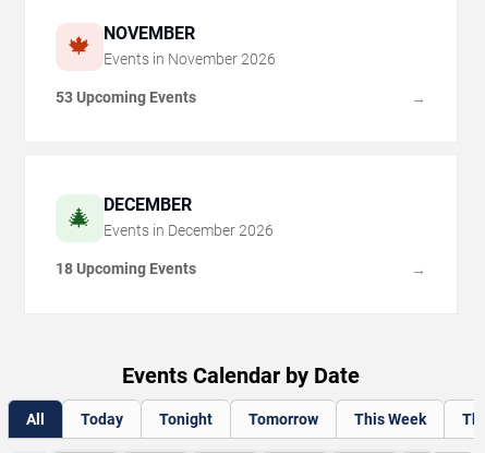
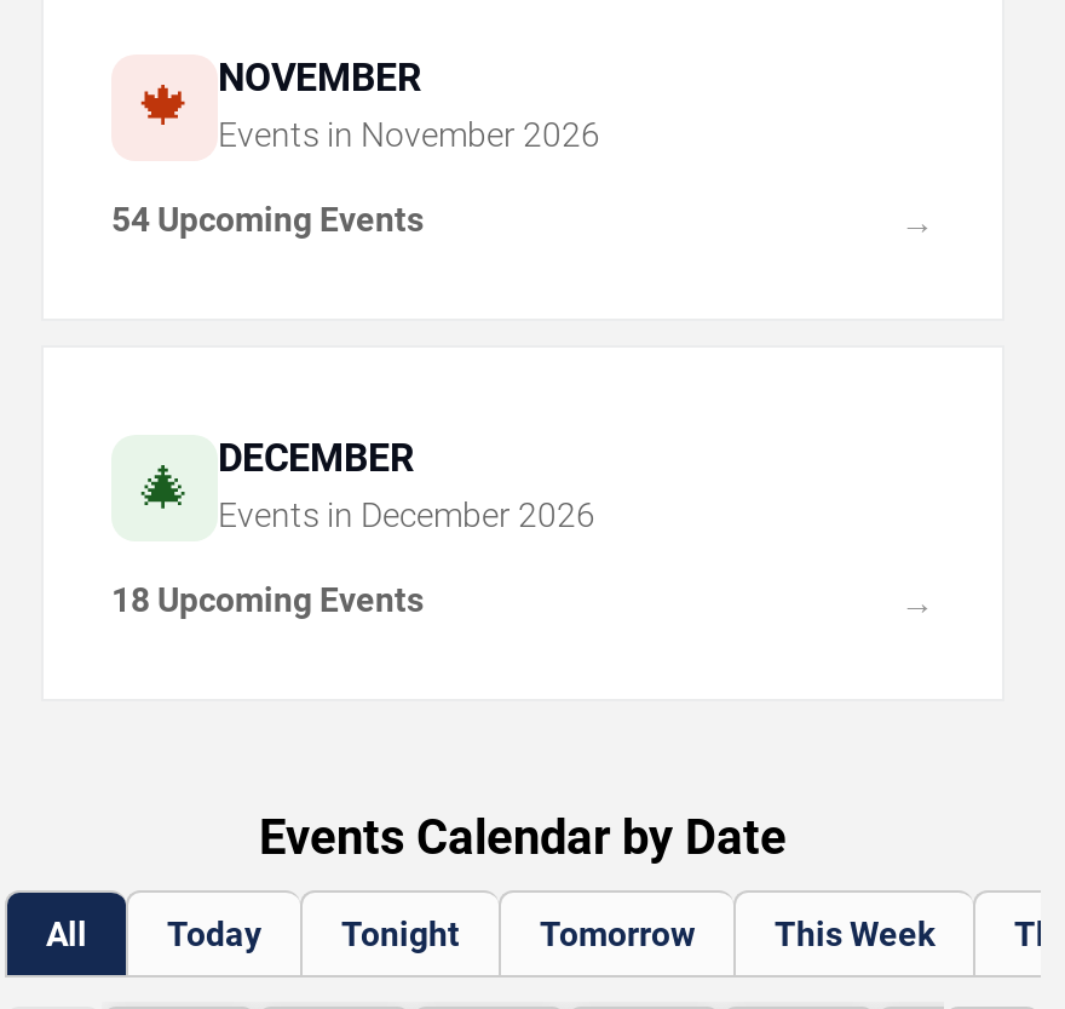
[56,89,196,106] 53 Upcoming Events -> [111,201,424,240] 54 Upcoming Events

